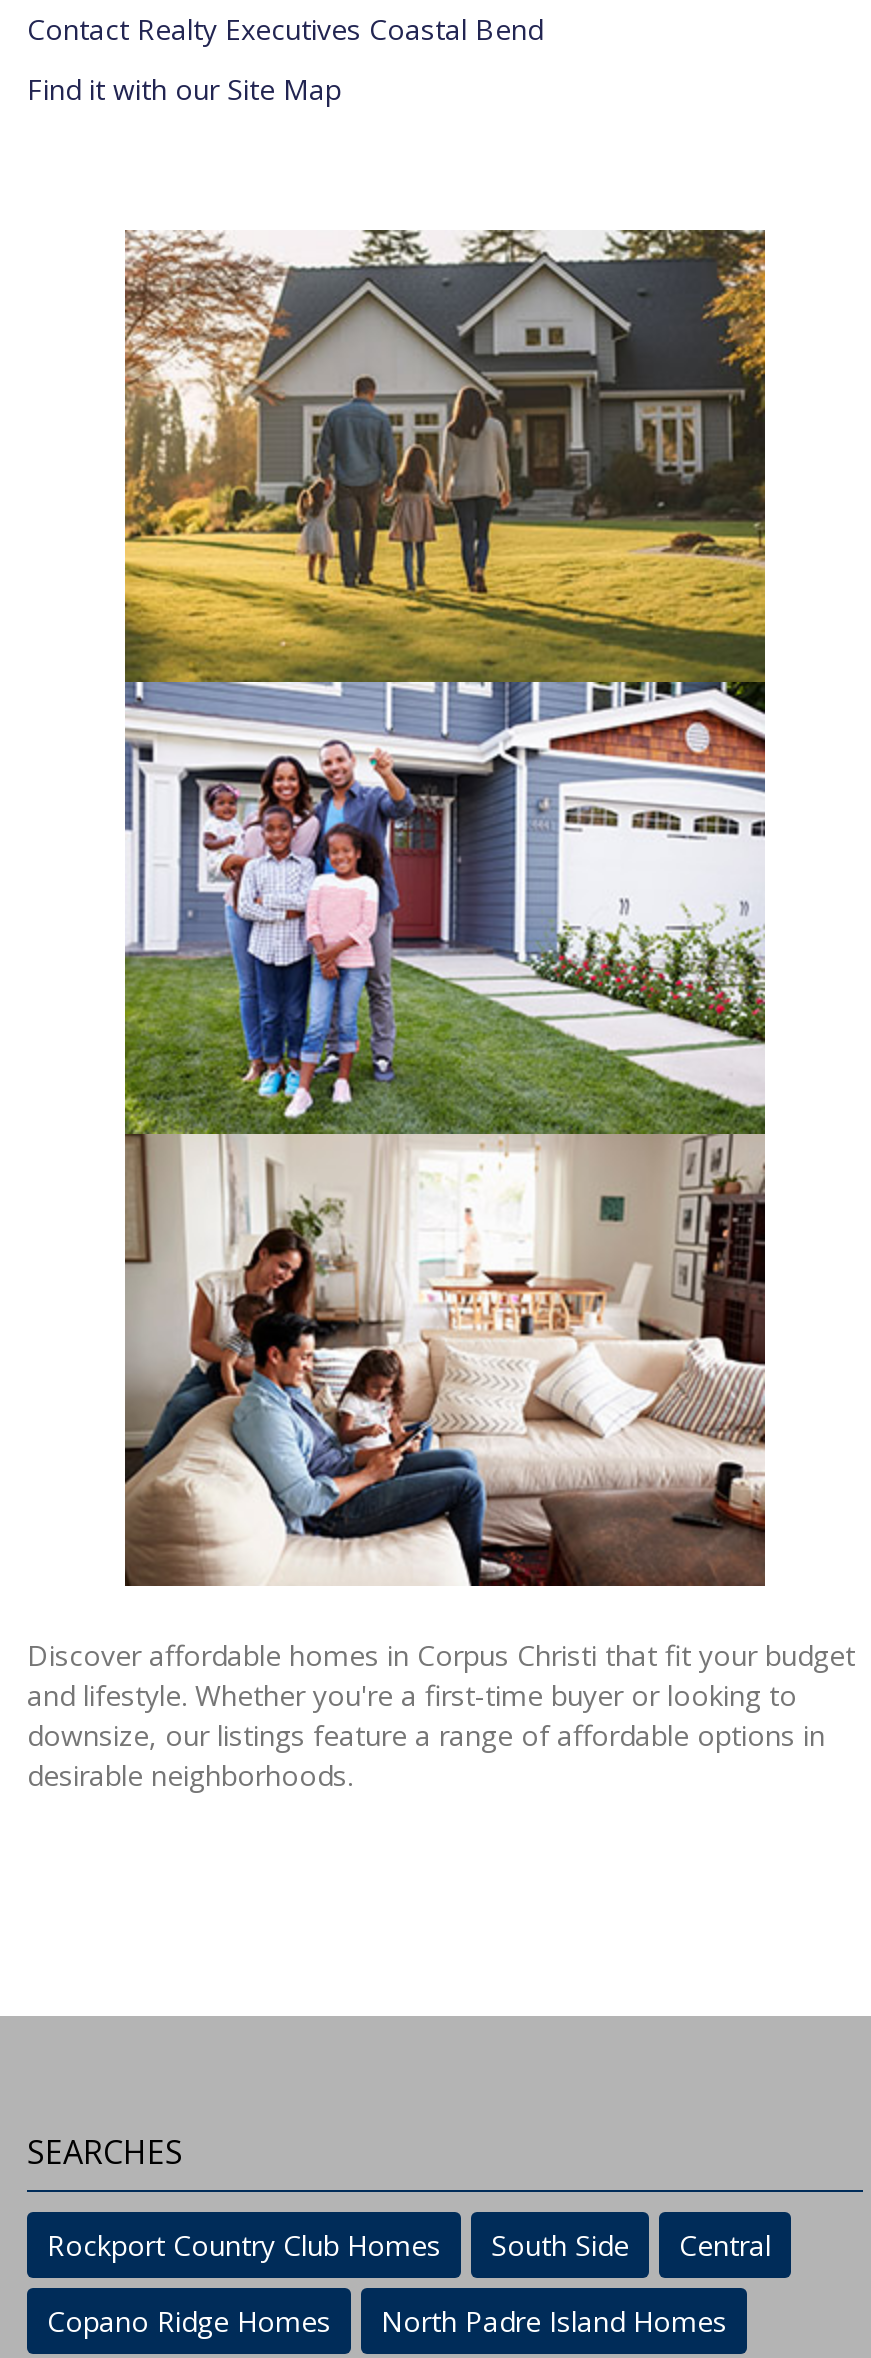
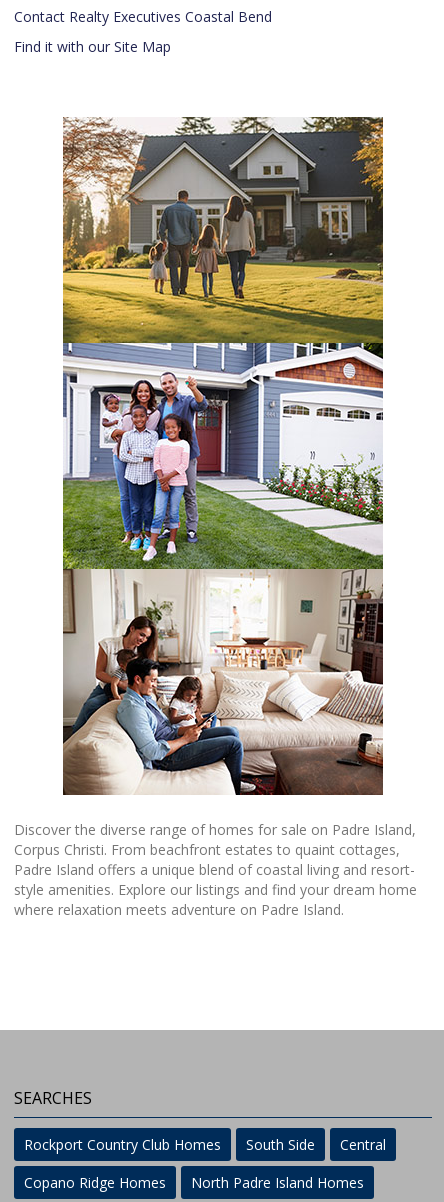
[27,1637,855,1795] Discover affordable homes in Corpus Christi that fit your budget | and lifestyle. Whether you're a first-time buyer or looking to | downsize, our listings feature a range of affordable options in | desirable neighborhoods. -> [14,820,417,919] Discover the diverse range of homes for sale on Padre Island, | Corpus Christi. From beachfront estates to quaint cottages, | Padre Island offers a unique blend of coastal living and resort- | style amenities. Explore our listings and find your dream home | where relaxation meets adventure on Padre Island.

